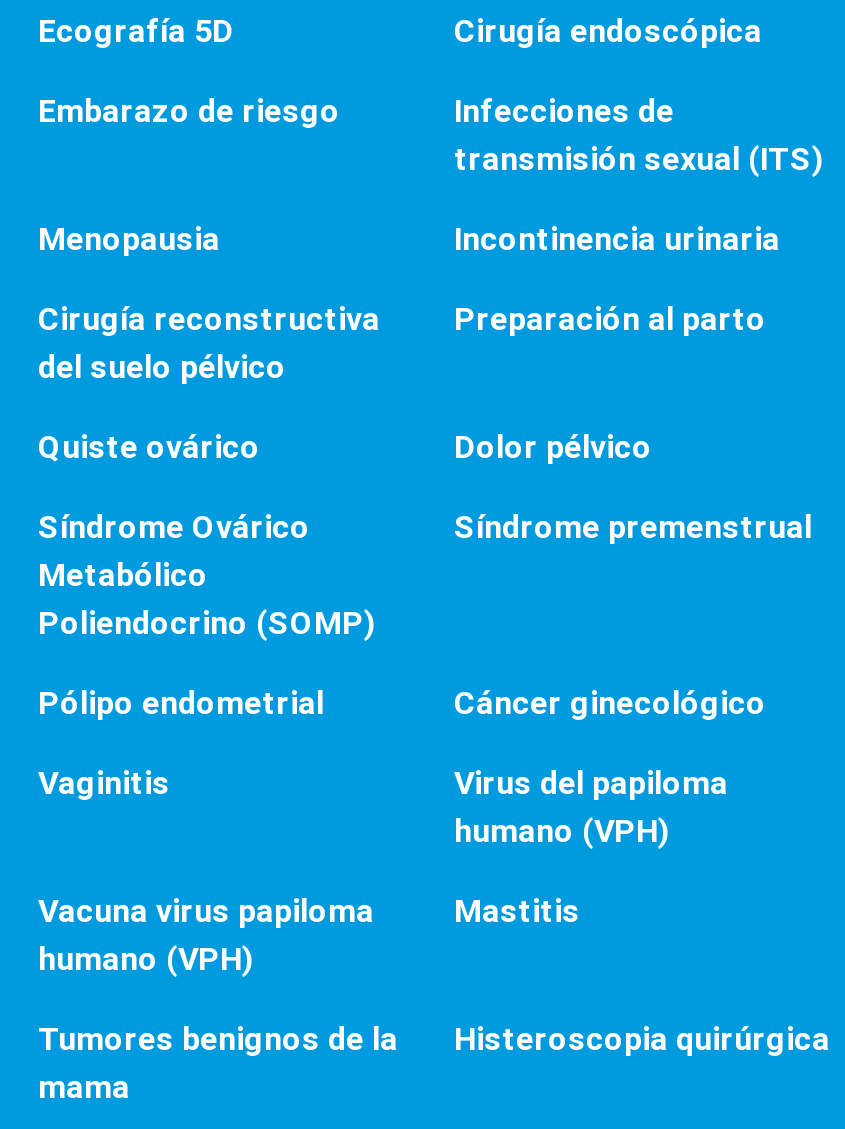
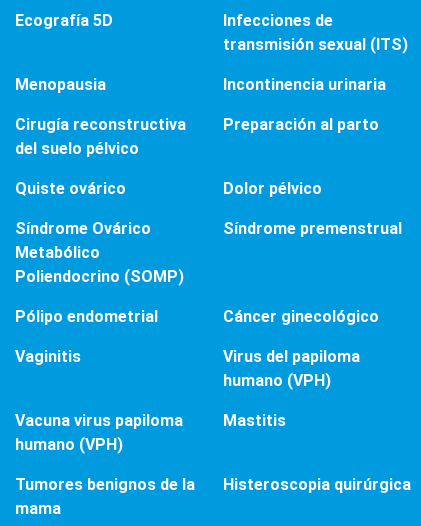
[38,11,762,129] Cirugía endoscópica | Embarazo de riesgo -> none

